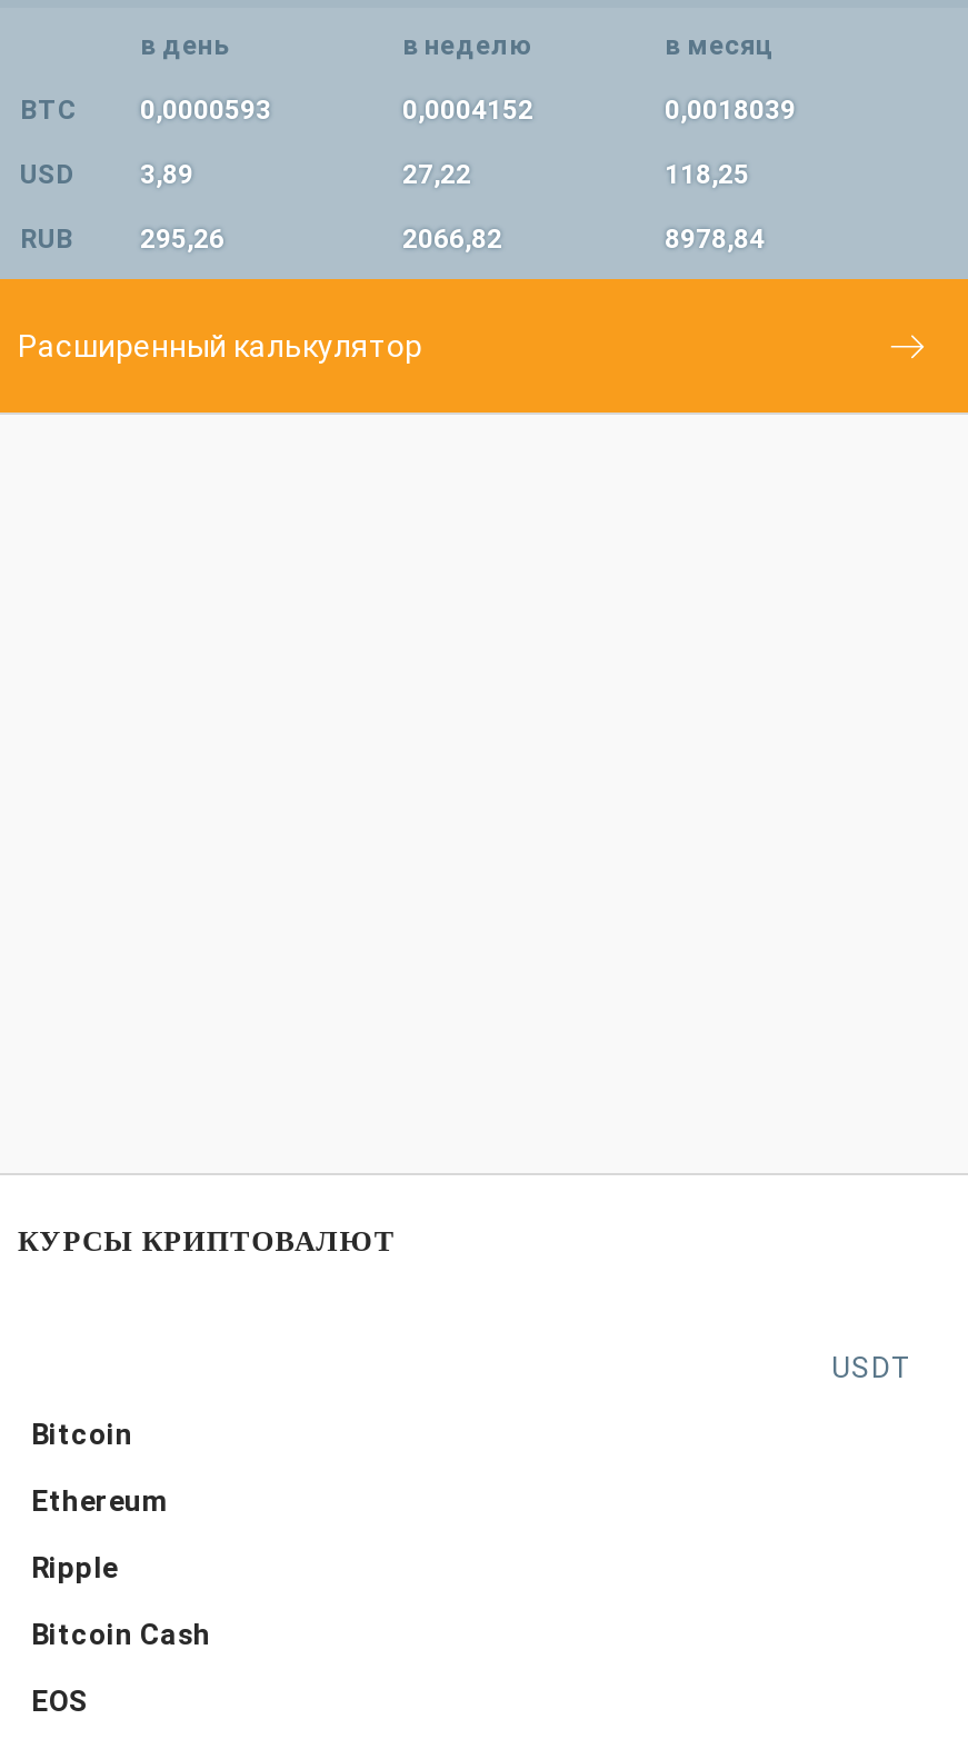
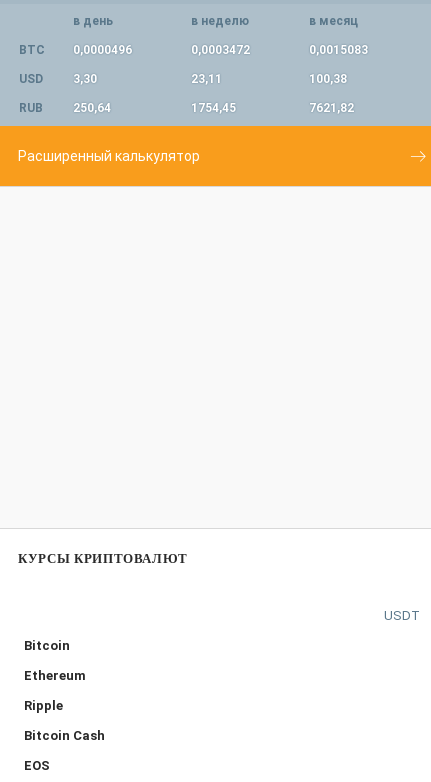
[20,94,271,125] BTC 0,0000593 -> [19,43,132,57] BTC 0,0000496
[402,94,533,125] 0,0004152 -> [191,43,250,57] 0,0003472
[665,94,796,125] 0,0018039 -> [309,43,368,57] 0,0015083
[140,159,193,190] 3,89 -> [73,72,97,86] 3,30
[402,159,471,190] 27,22 -> [191,72,222,86] 23,11
[665,159,749,190] 118,25 -> [309,72,347,86] 100,38
[140,223,224,254] 295,26 -> [73,101,111,115] 250,64
[402,223,502,254] 2066,82 -> [191,101,236,115] 1754,45
[665,223,765,254] 8978,84 -> [309,101,354,115] 7621,82

